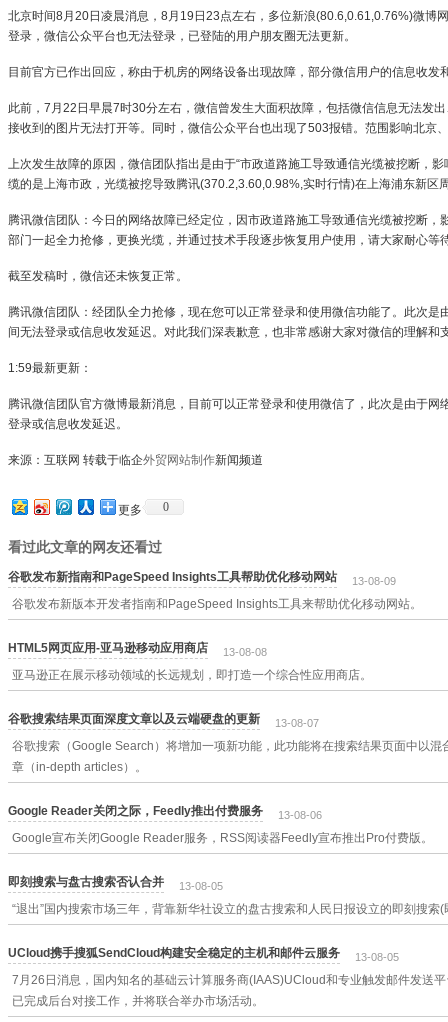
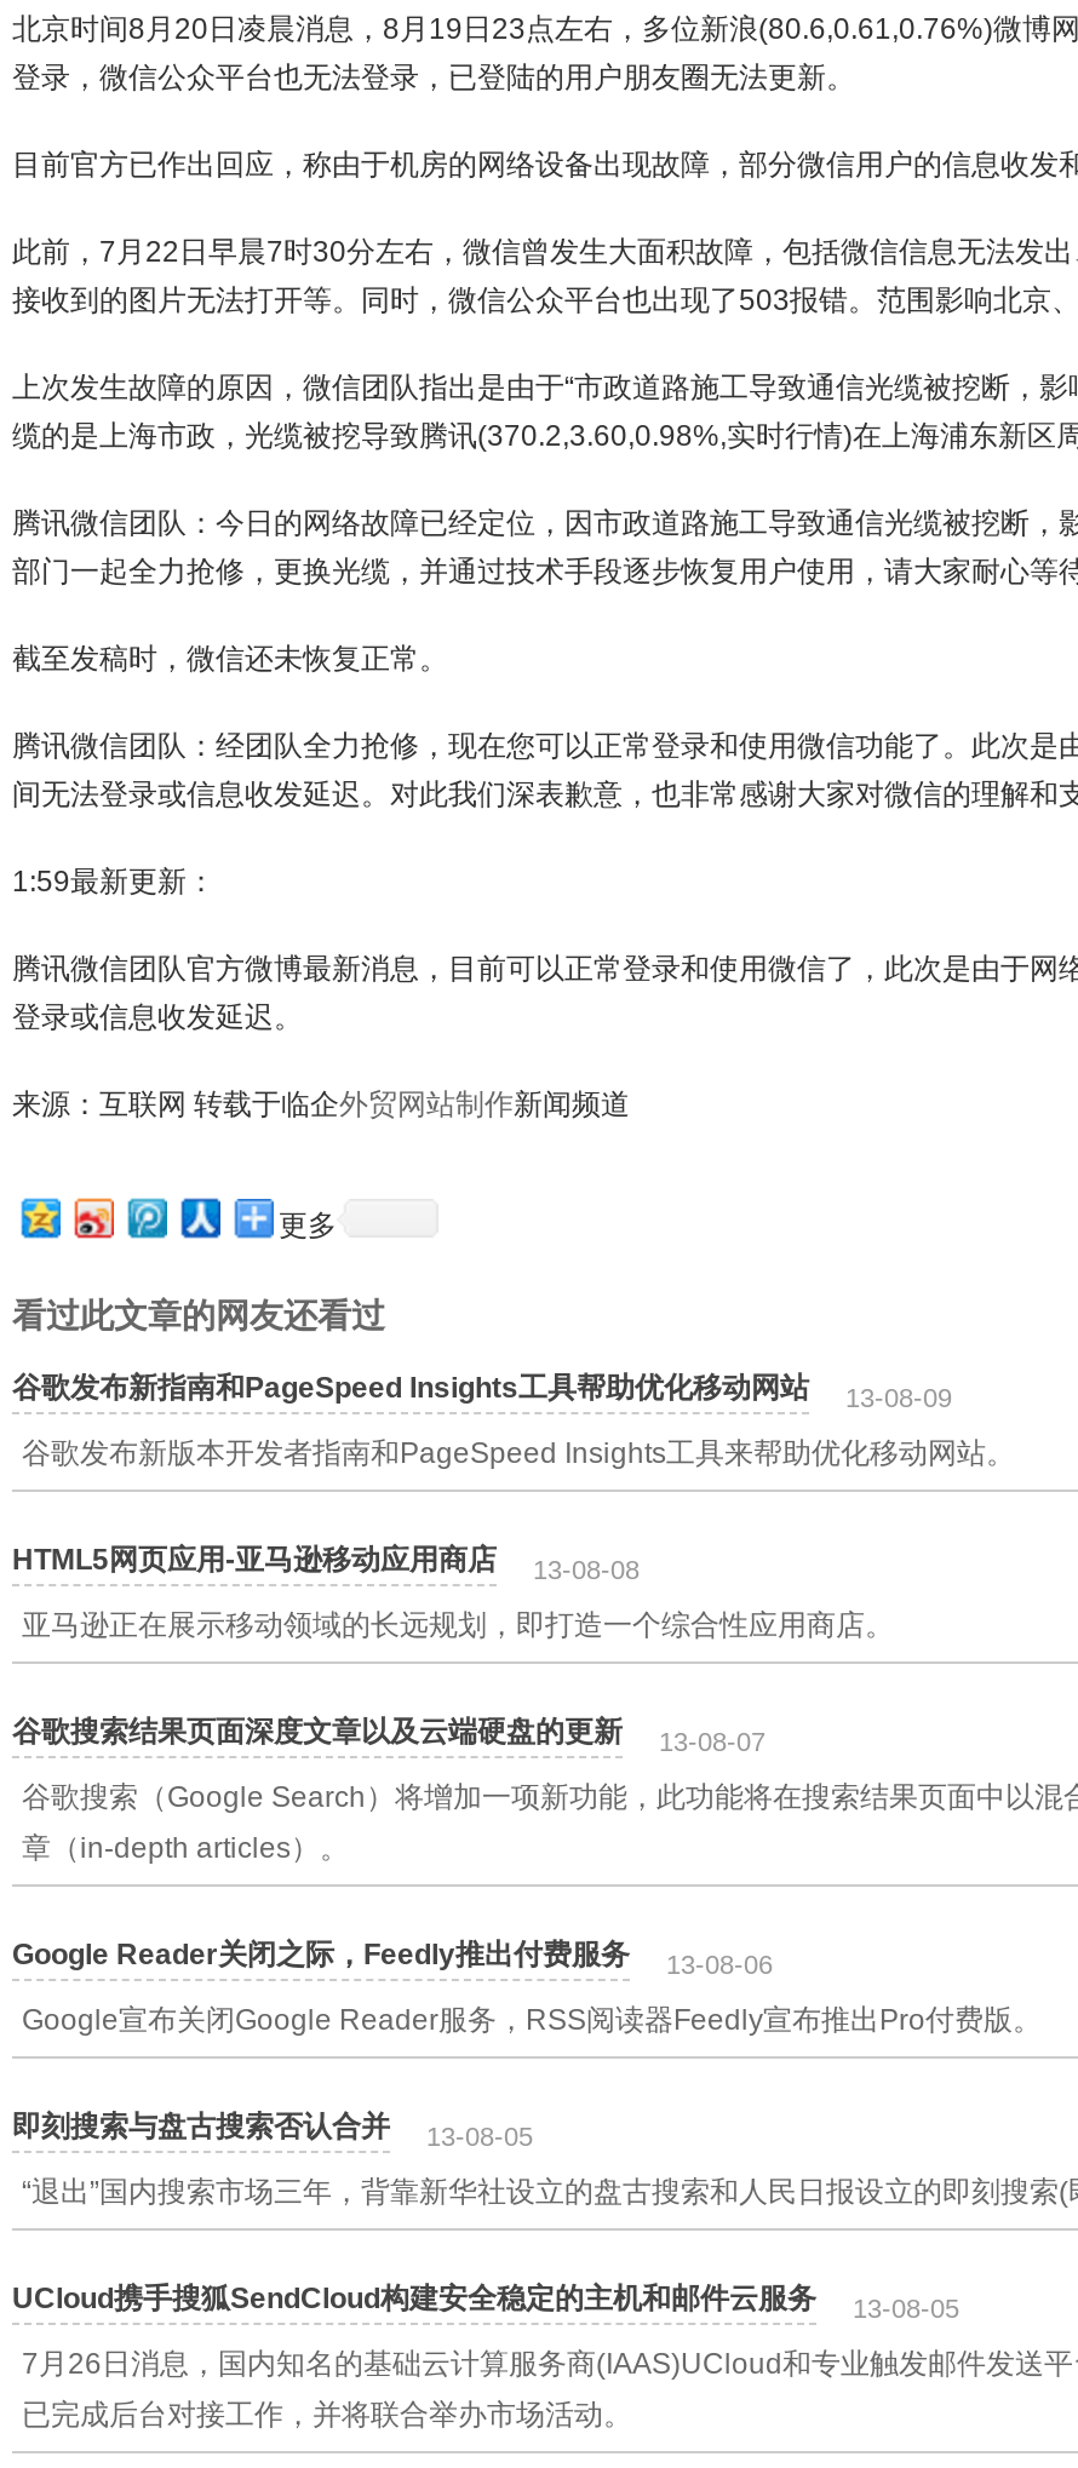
[162,500,168,514] 0 -> none

